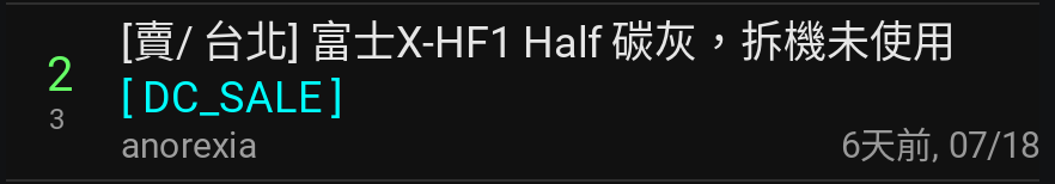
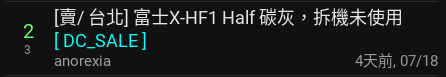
[841,124,1039,167] 6天前, 07/18 -> [355,52,438,70] 4天前, 07/18

